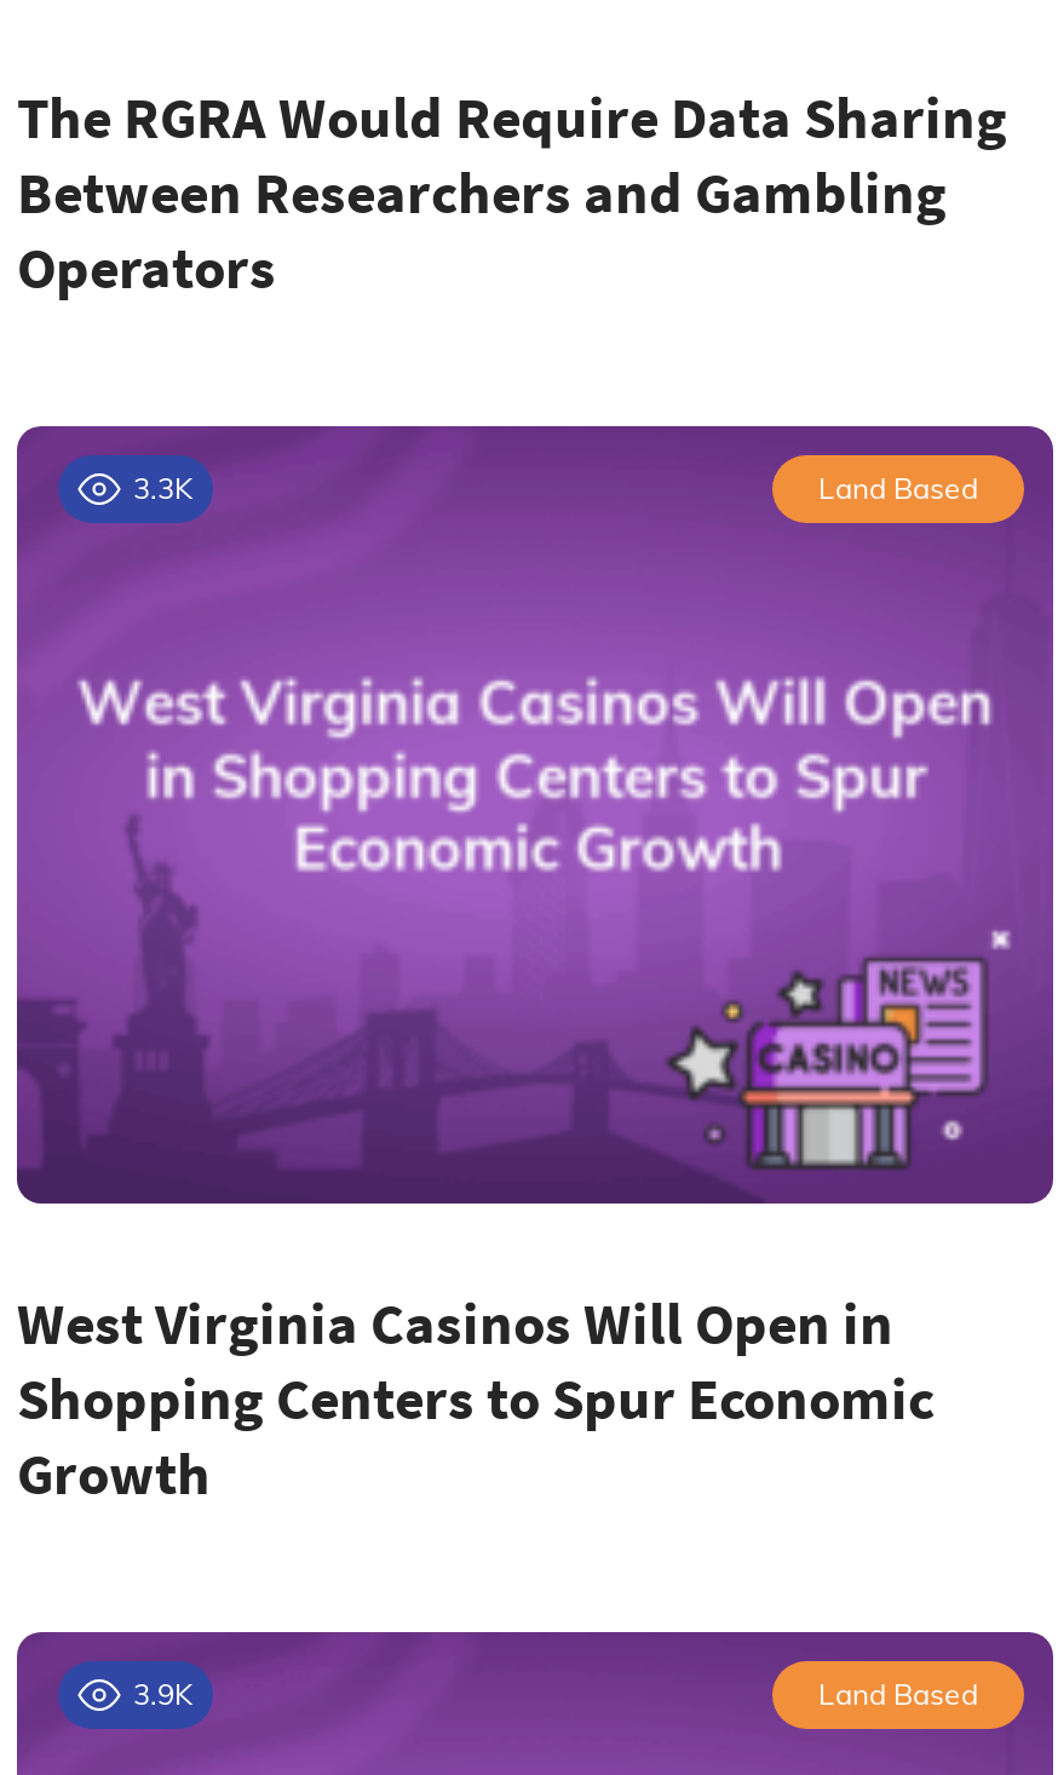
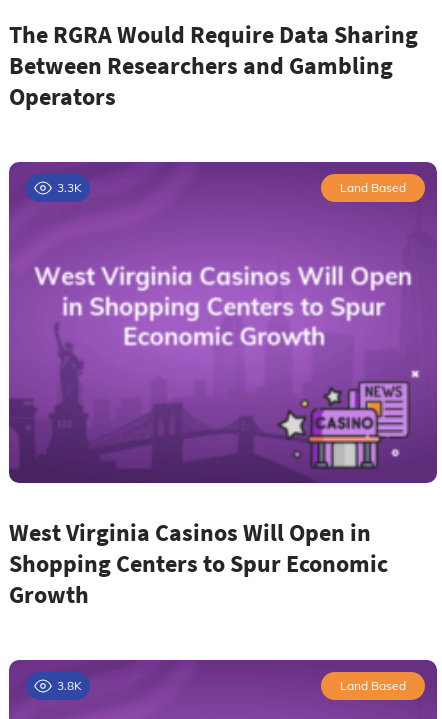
[133,1677,194,1713] 3.9K -> [57,678,82,693] 3.8K

